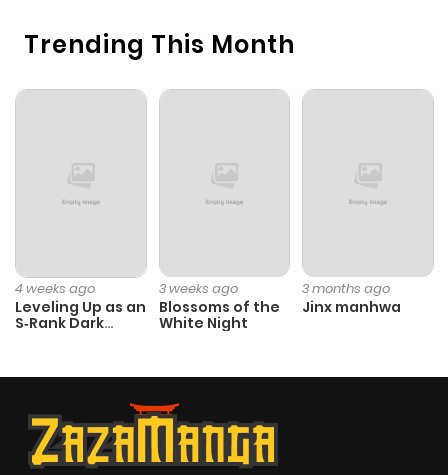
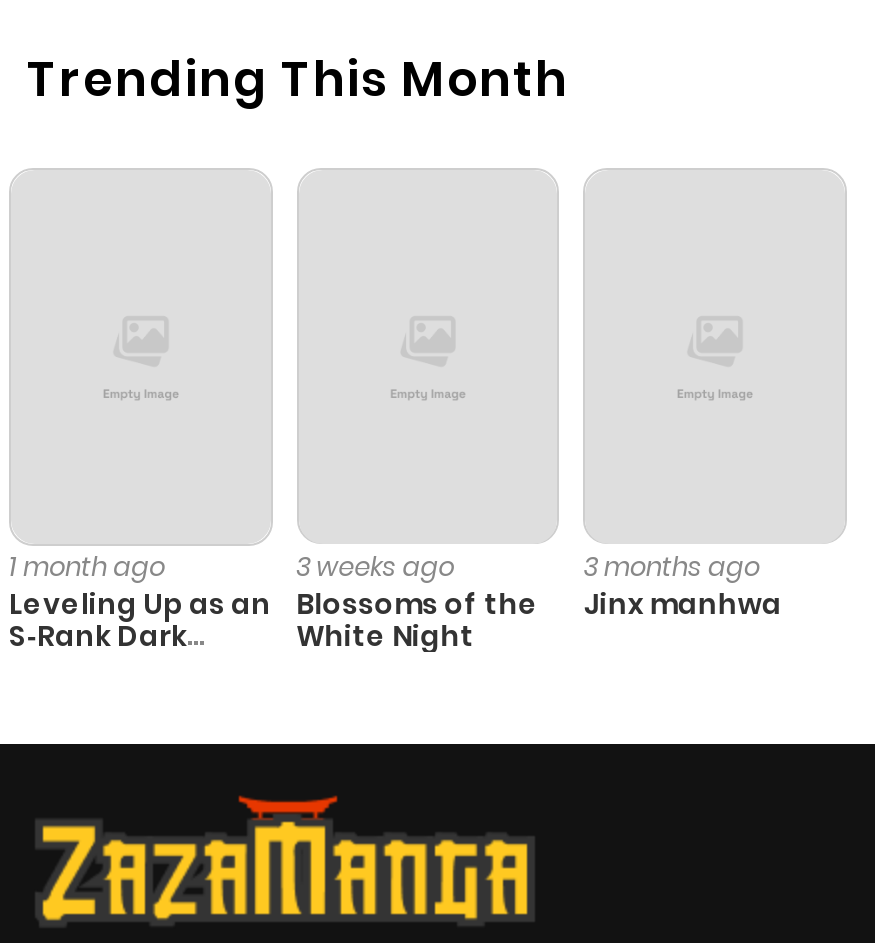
[15,279,95,298] 4 weeks ago -> [9,548,165,586] 1 month ago

